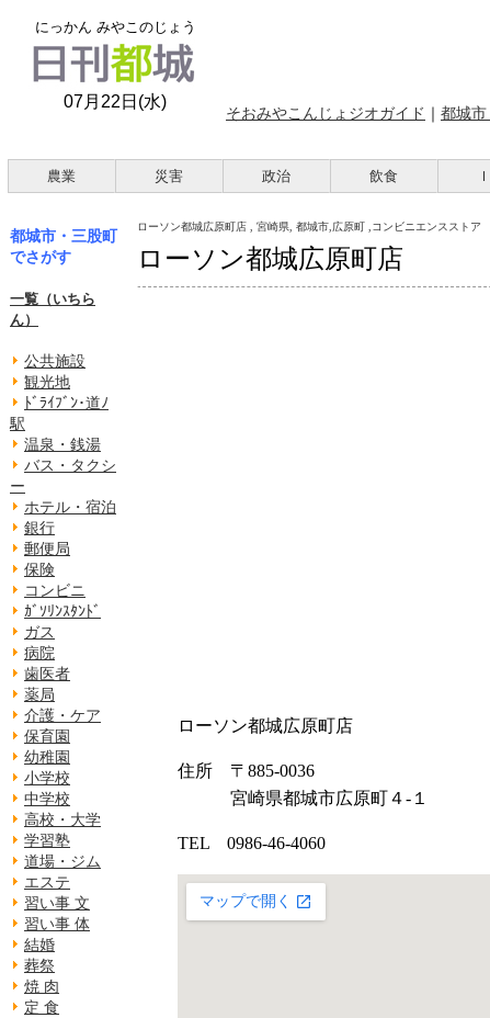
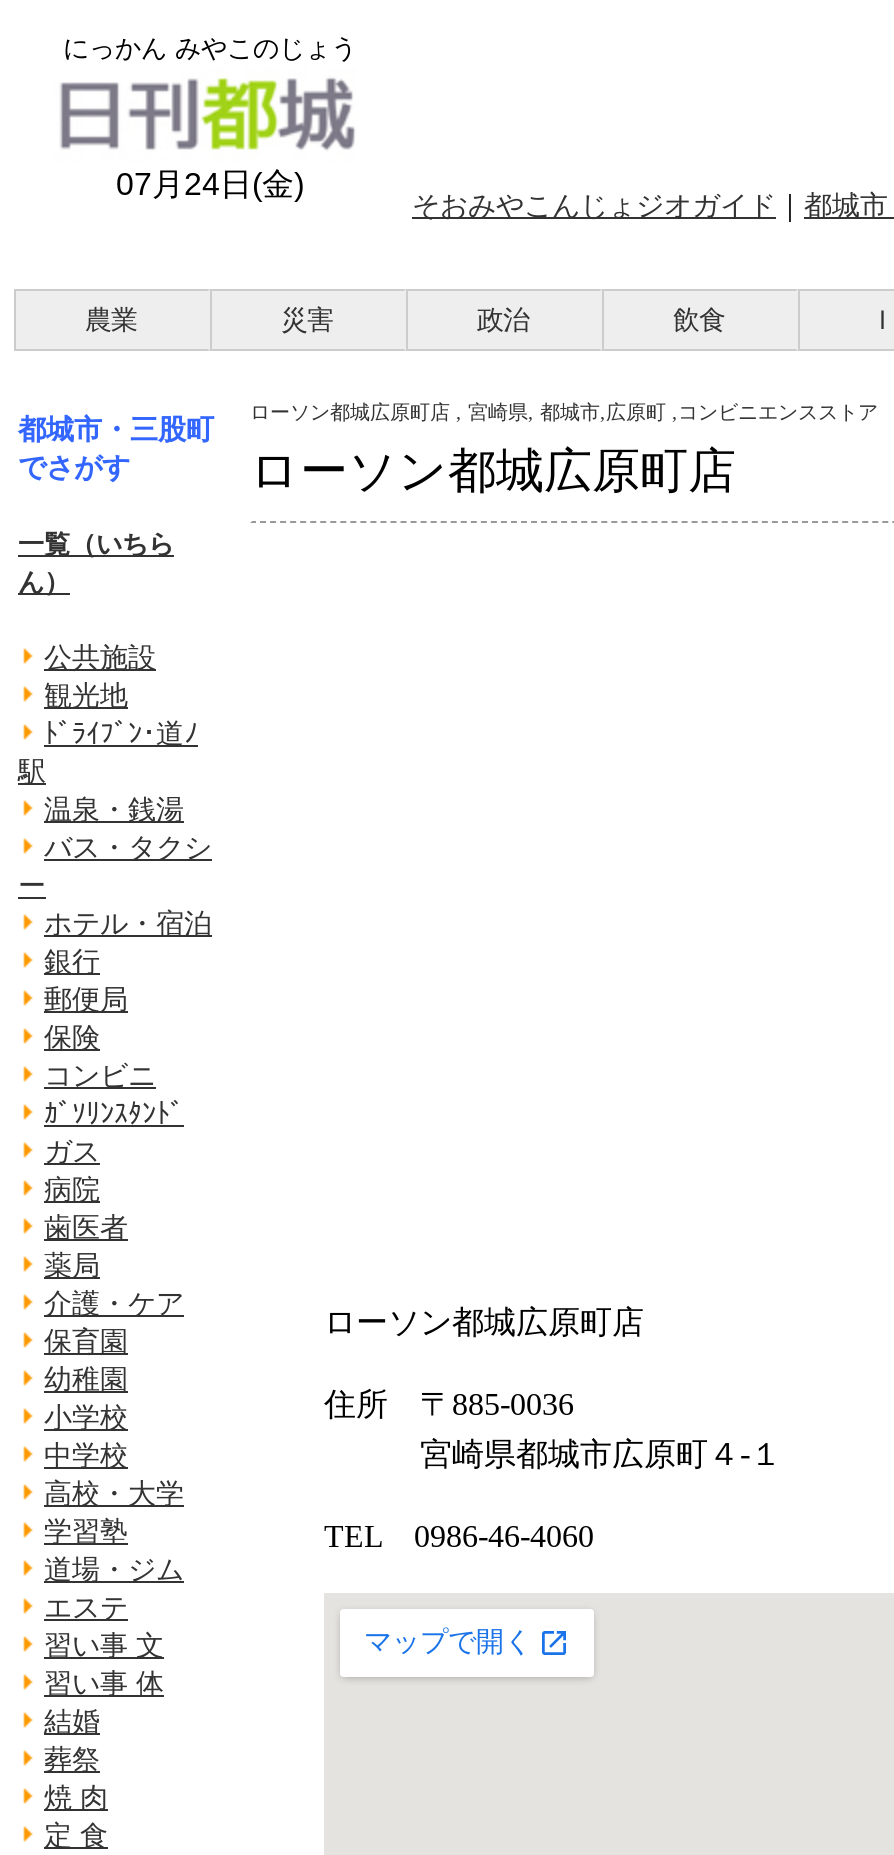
[64,92,167,111] 07月22日(水) -> [116,167,304,201] 07月24日(金)

